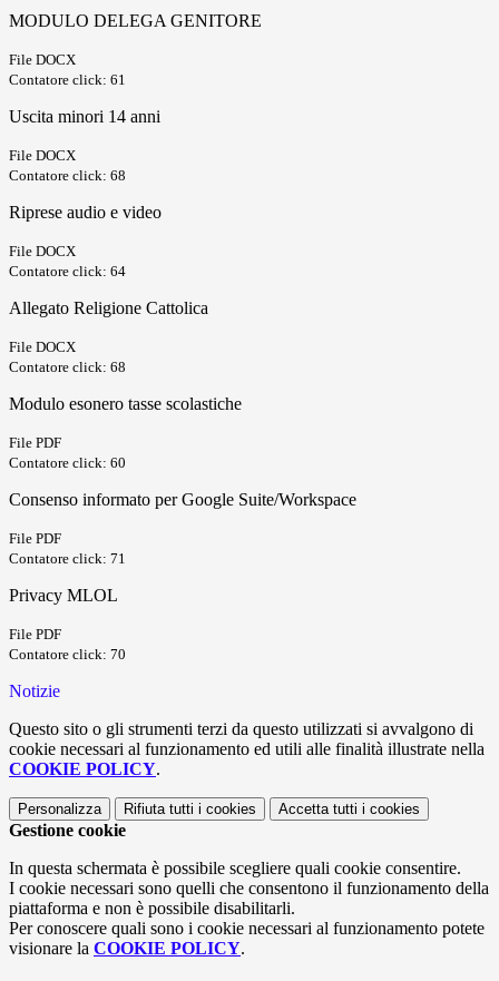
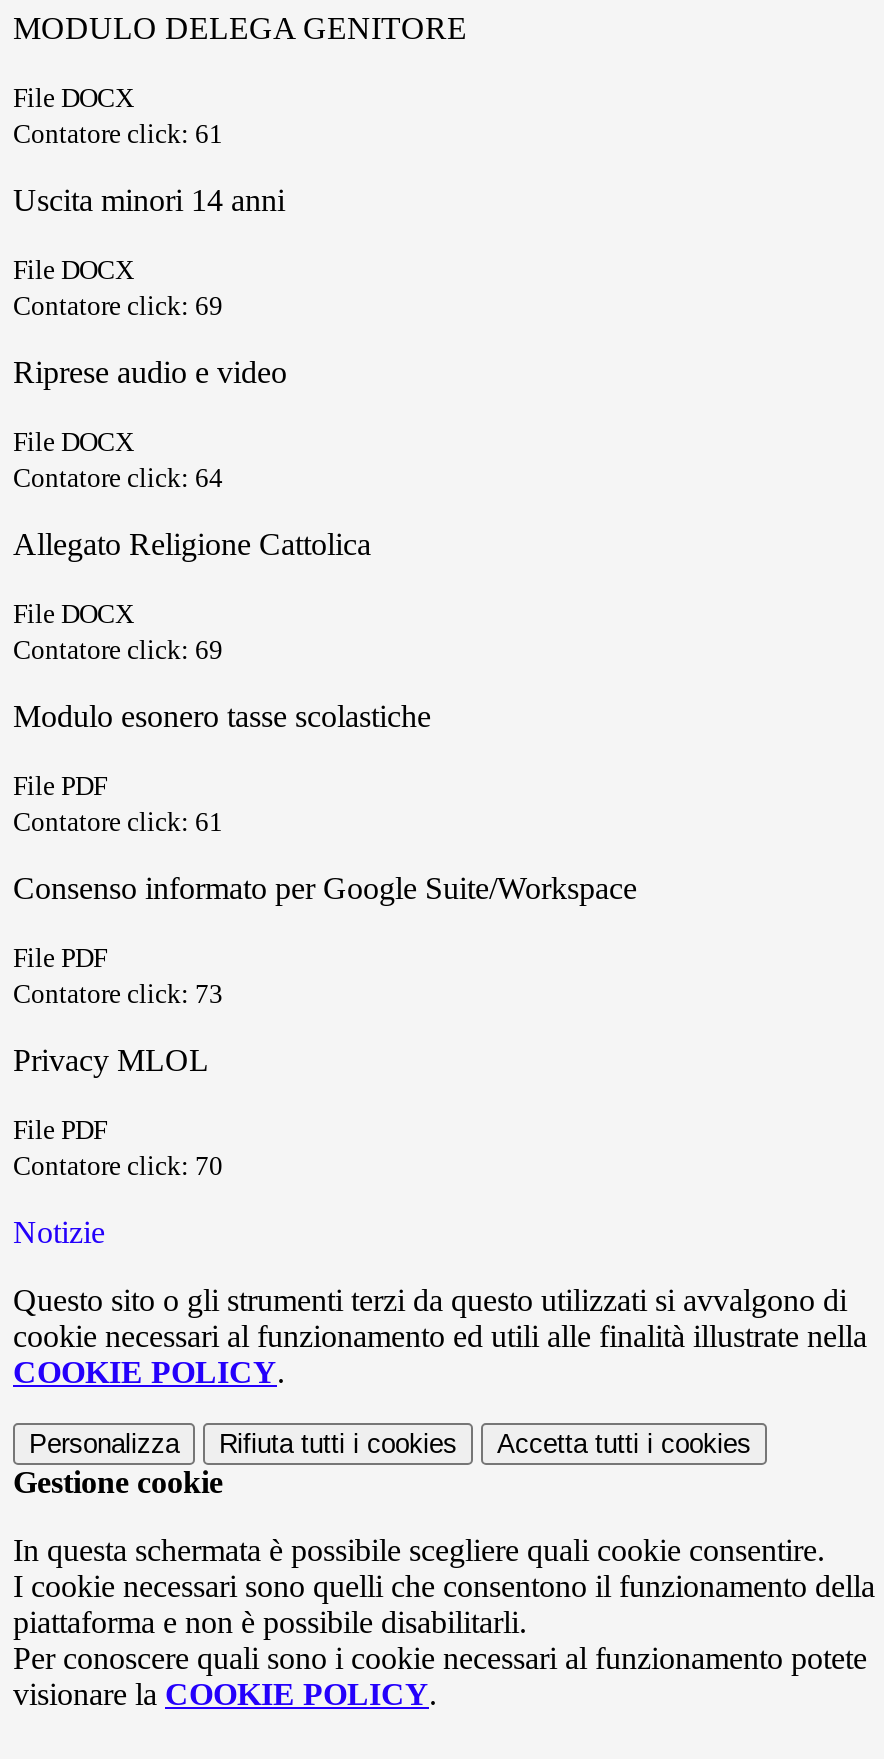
[9,167,126,184] Contatore click: 68 -> [13,291,223,321] Contatore click: 69
[9,359,126,375] Contatore click: 68 -> [13,635,223,665] Contatore click: 69
[9,454,126,471] Contatore click: 60 -> [13,807,223,837] Contatore click: 61
[9,550,126,567] Contatore click: 71 -> [13,979,223,1009] Contatore click: 73

